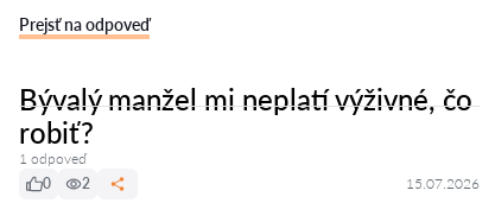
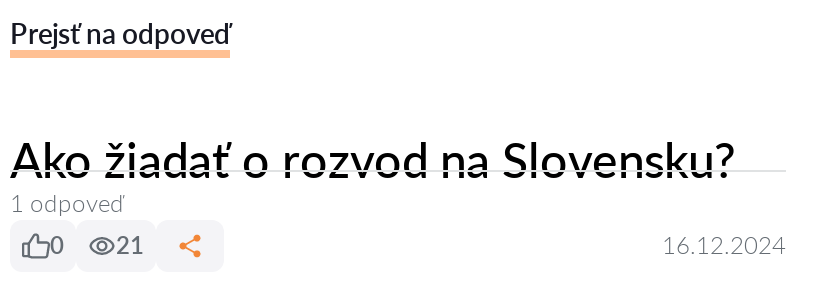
[19,82,472,150] Bývalý manžel mi neplatí výživné, čo | robiť? -> [10,130,736,188] Ako žiadať o rozvod na Slovensku?
[82,175,480,192] 2 | 15.07.2026 -> [116,230,786,260] 21 | 16.12.2024

